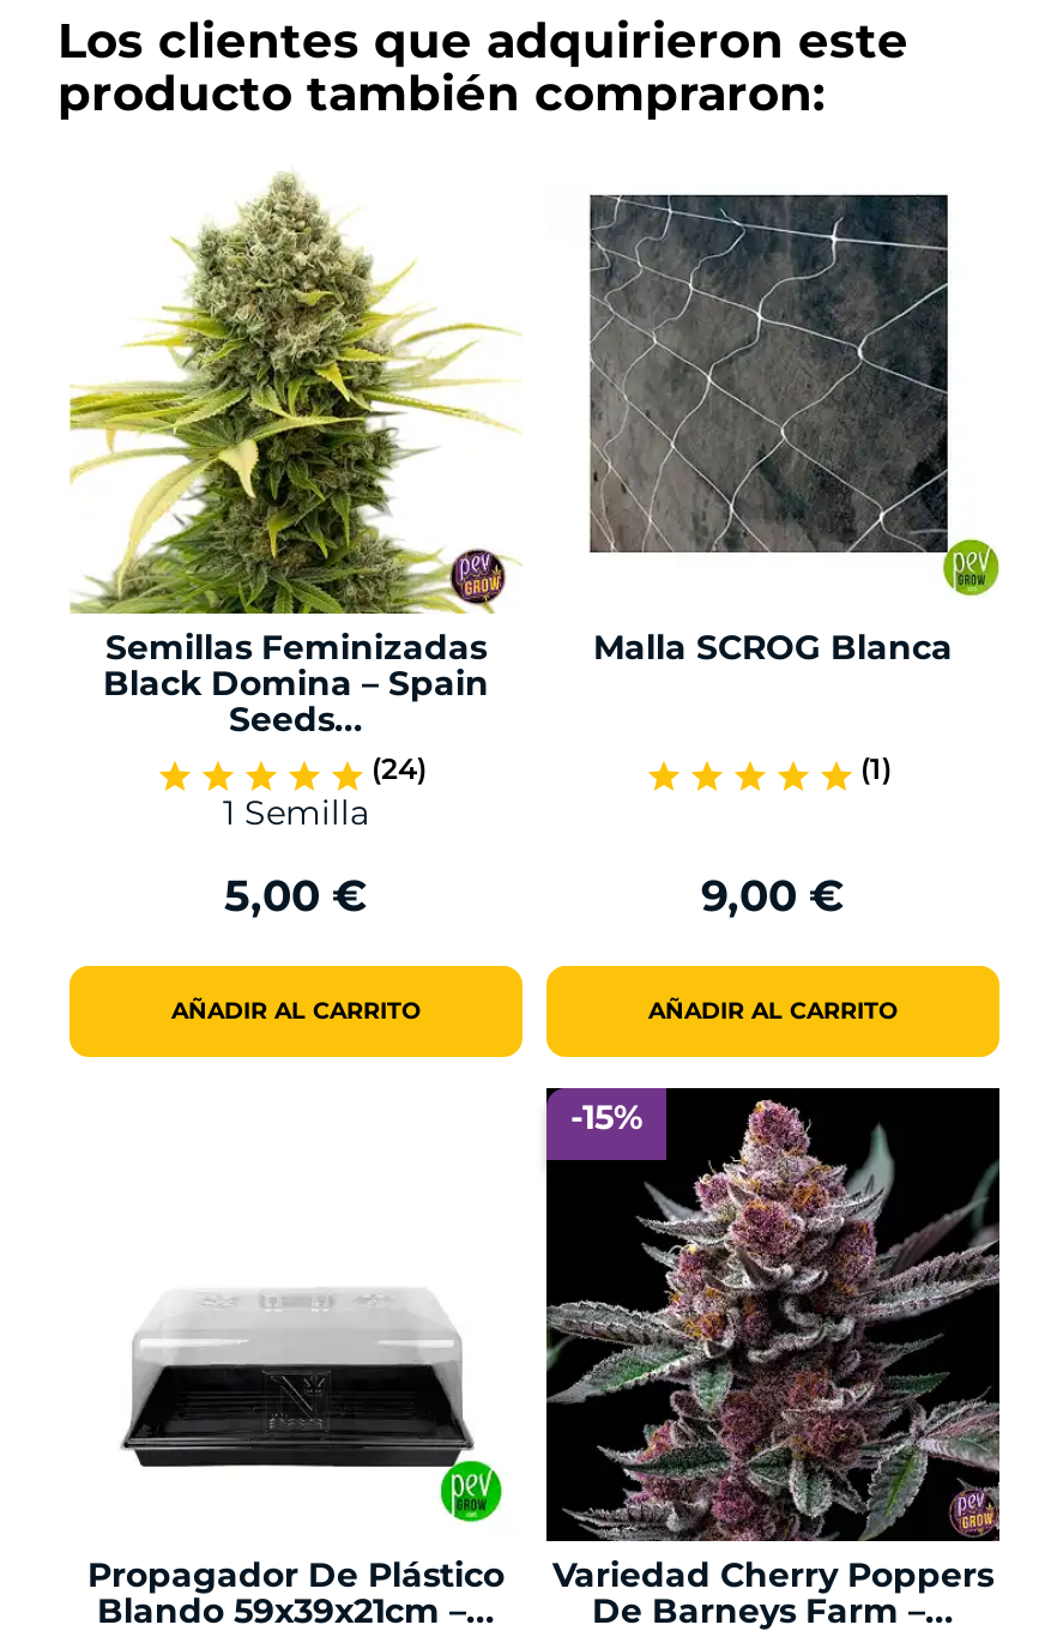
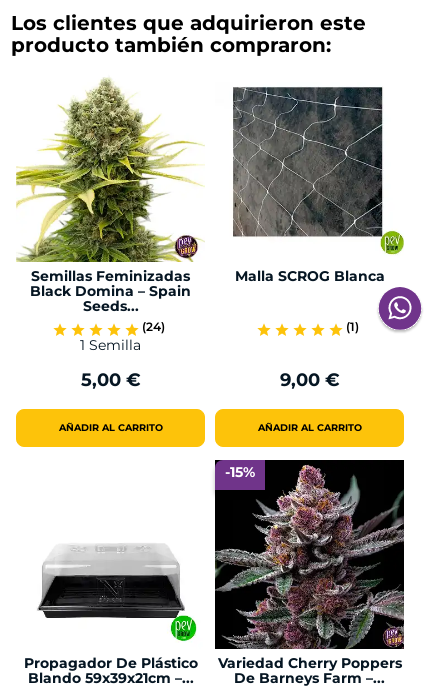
none -> [378,286,422,332] [image]

